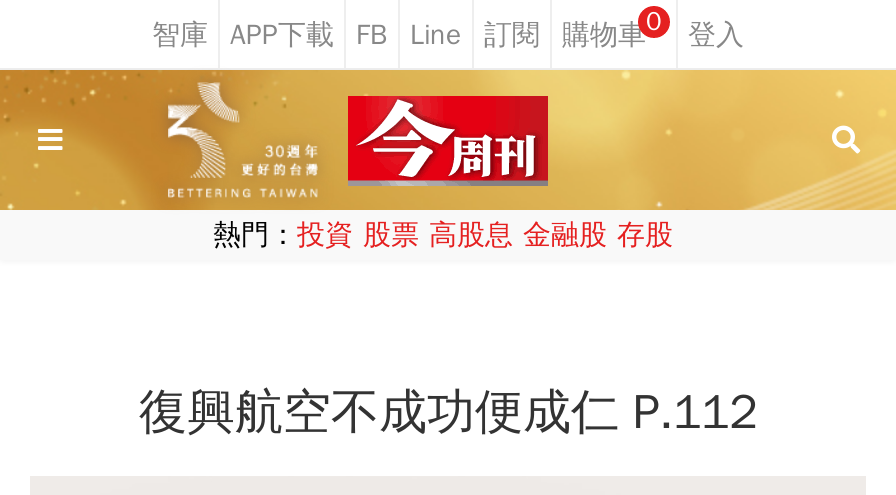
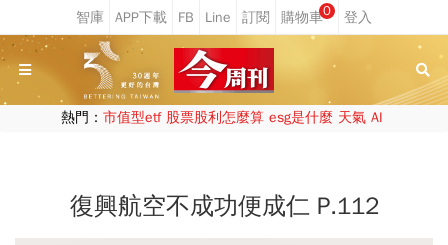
[213,218,673,252] 熱門：投資 股票 高股息 金融股 存股 -> [60,109,382,126] 熱門：市值型etf 股票股利怎麼算 esg是什麼 天氣 AI

